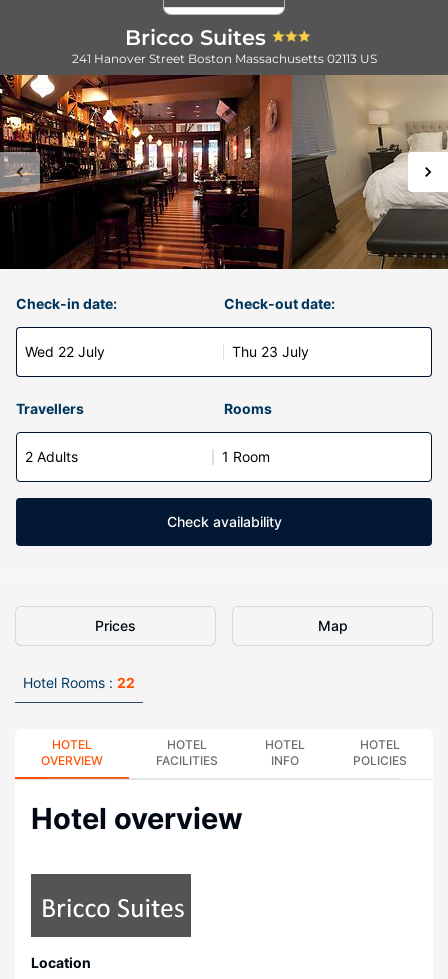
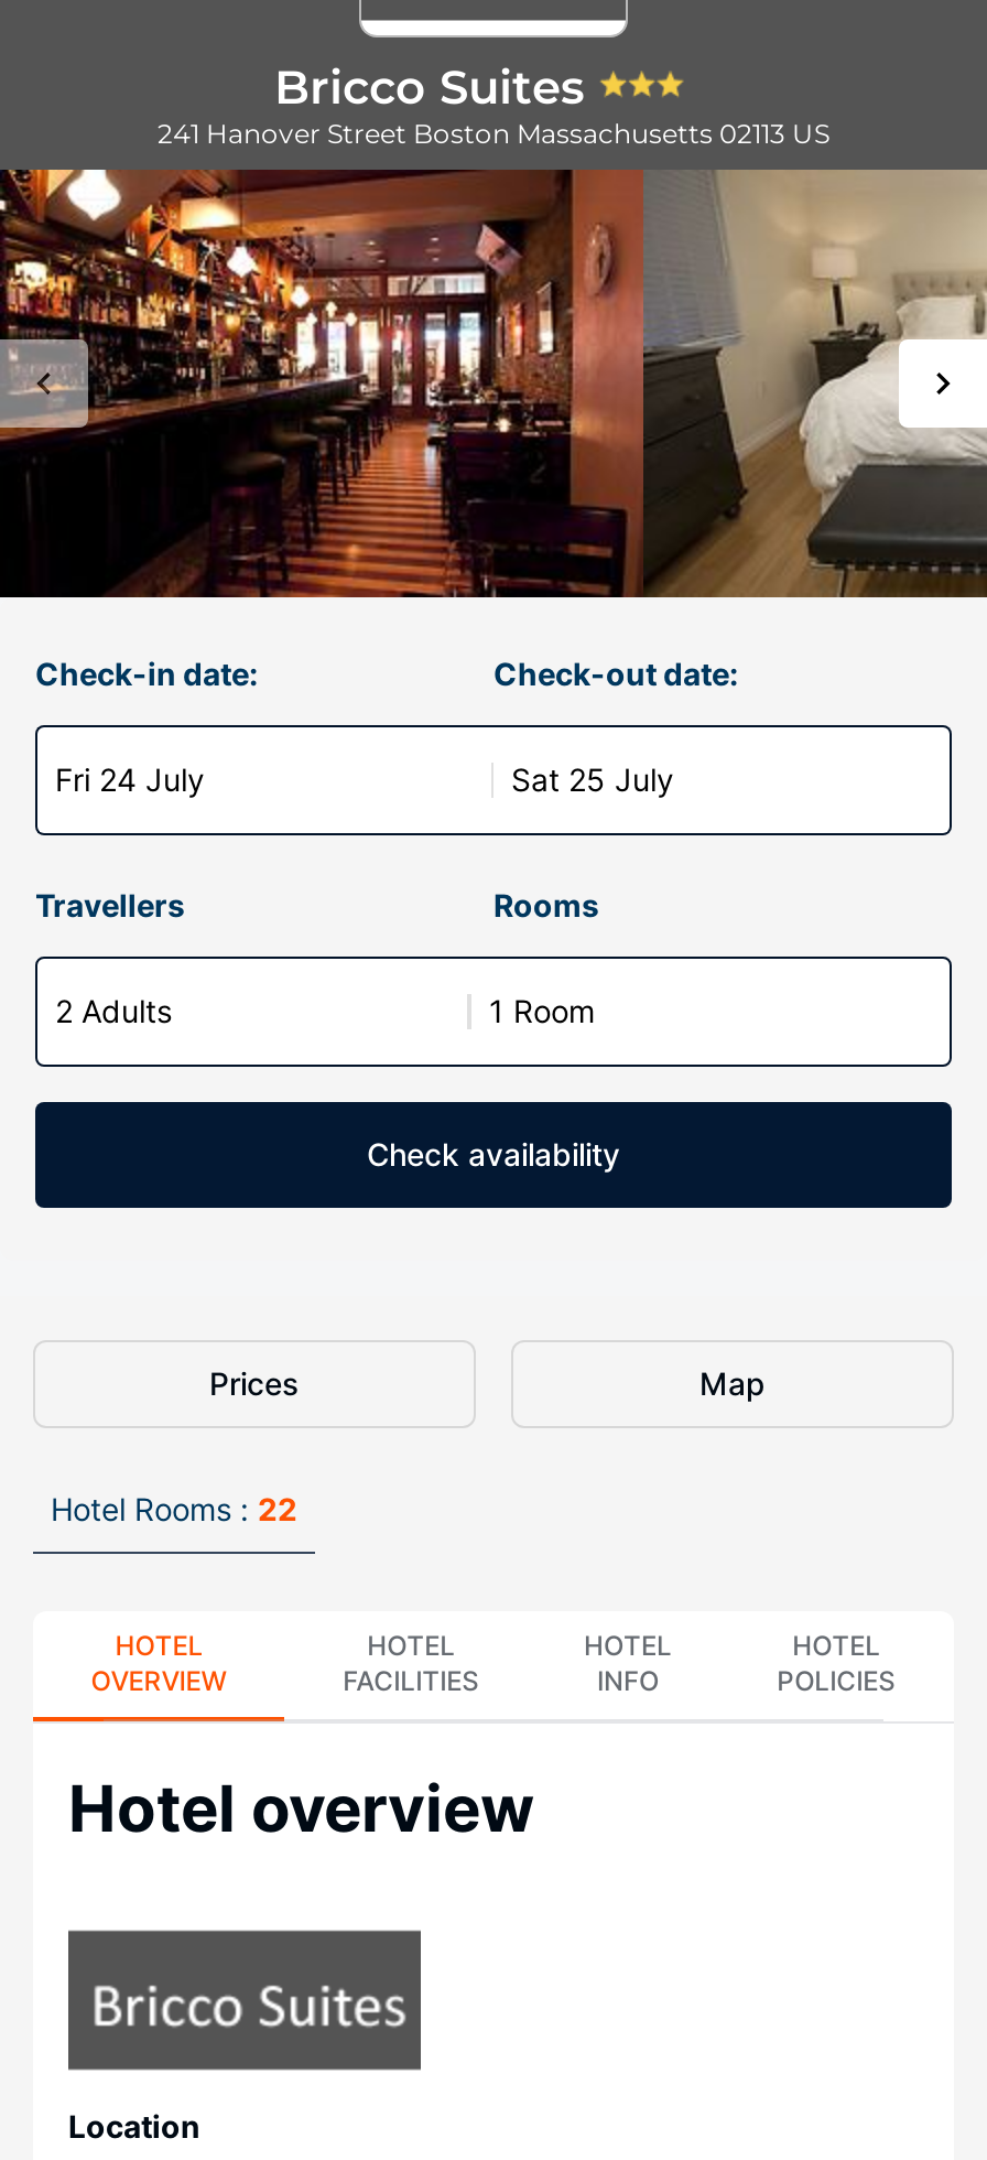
[25,343,105,360] Wed 22 July -> [55,760,205,798] Fri 24 July
[232,343,309,360] Thu 23 July -> [511,760,674,798] Sat 25 July

